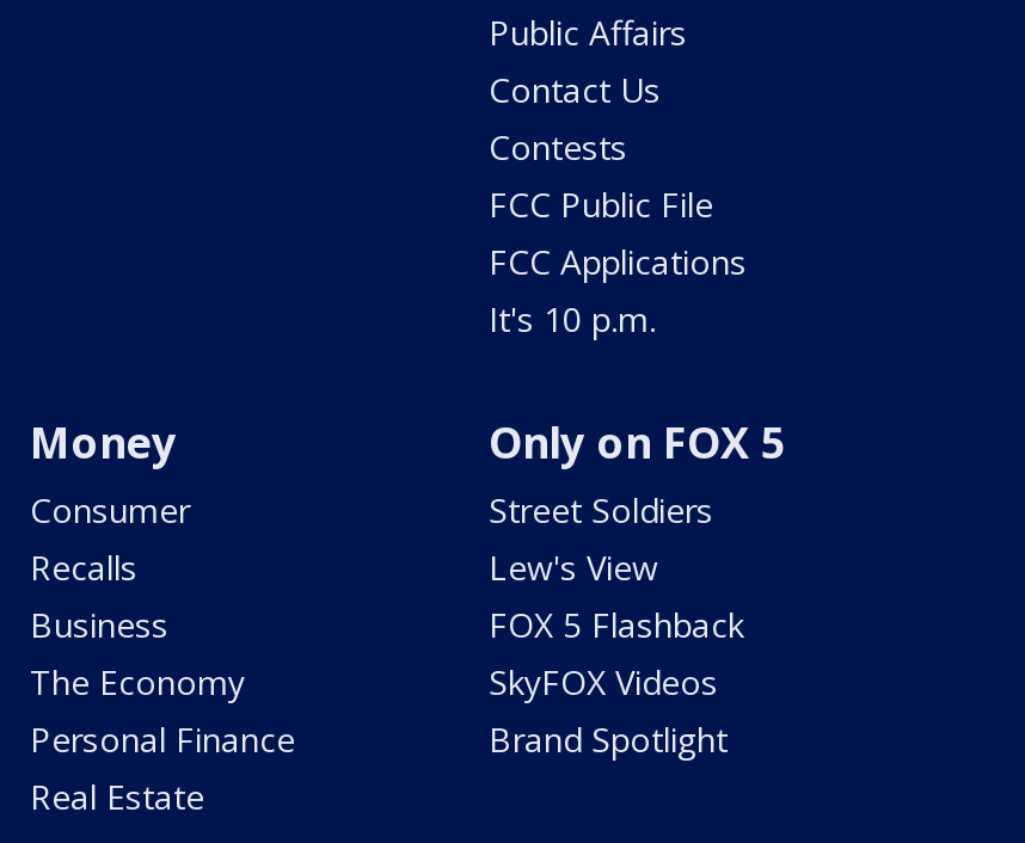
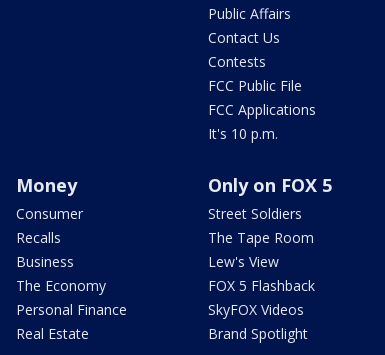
moved [489,544,744,762] -> [208,252,315,343]: Lew's View | FOX 5 Flashback | SkyFOX Videos | Brand Spotlight
none -> [208,228,314,247] The Tape Room

